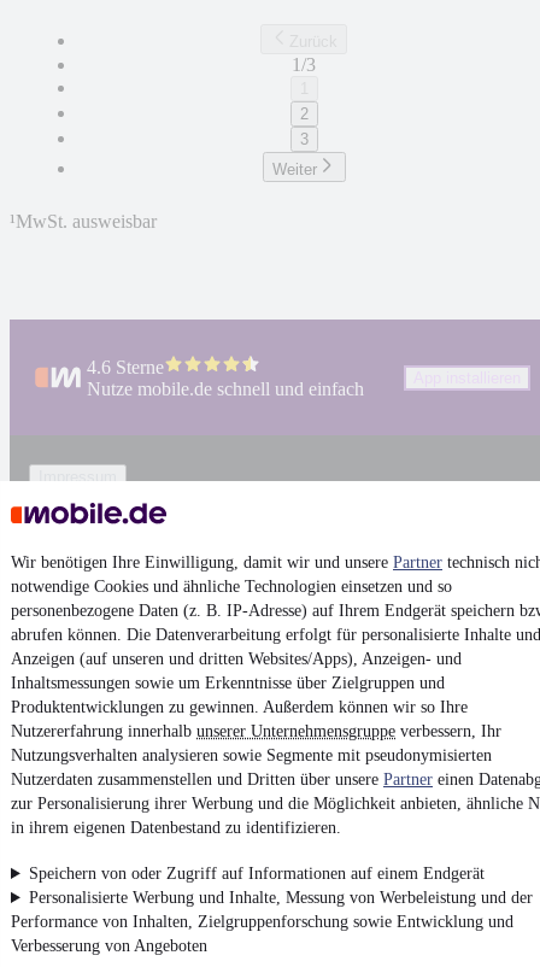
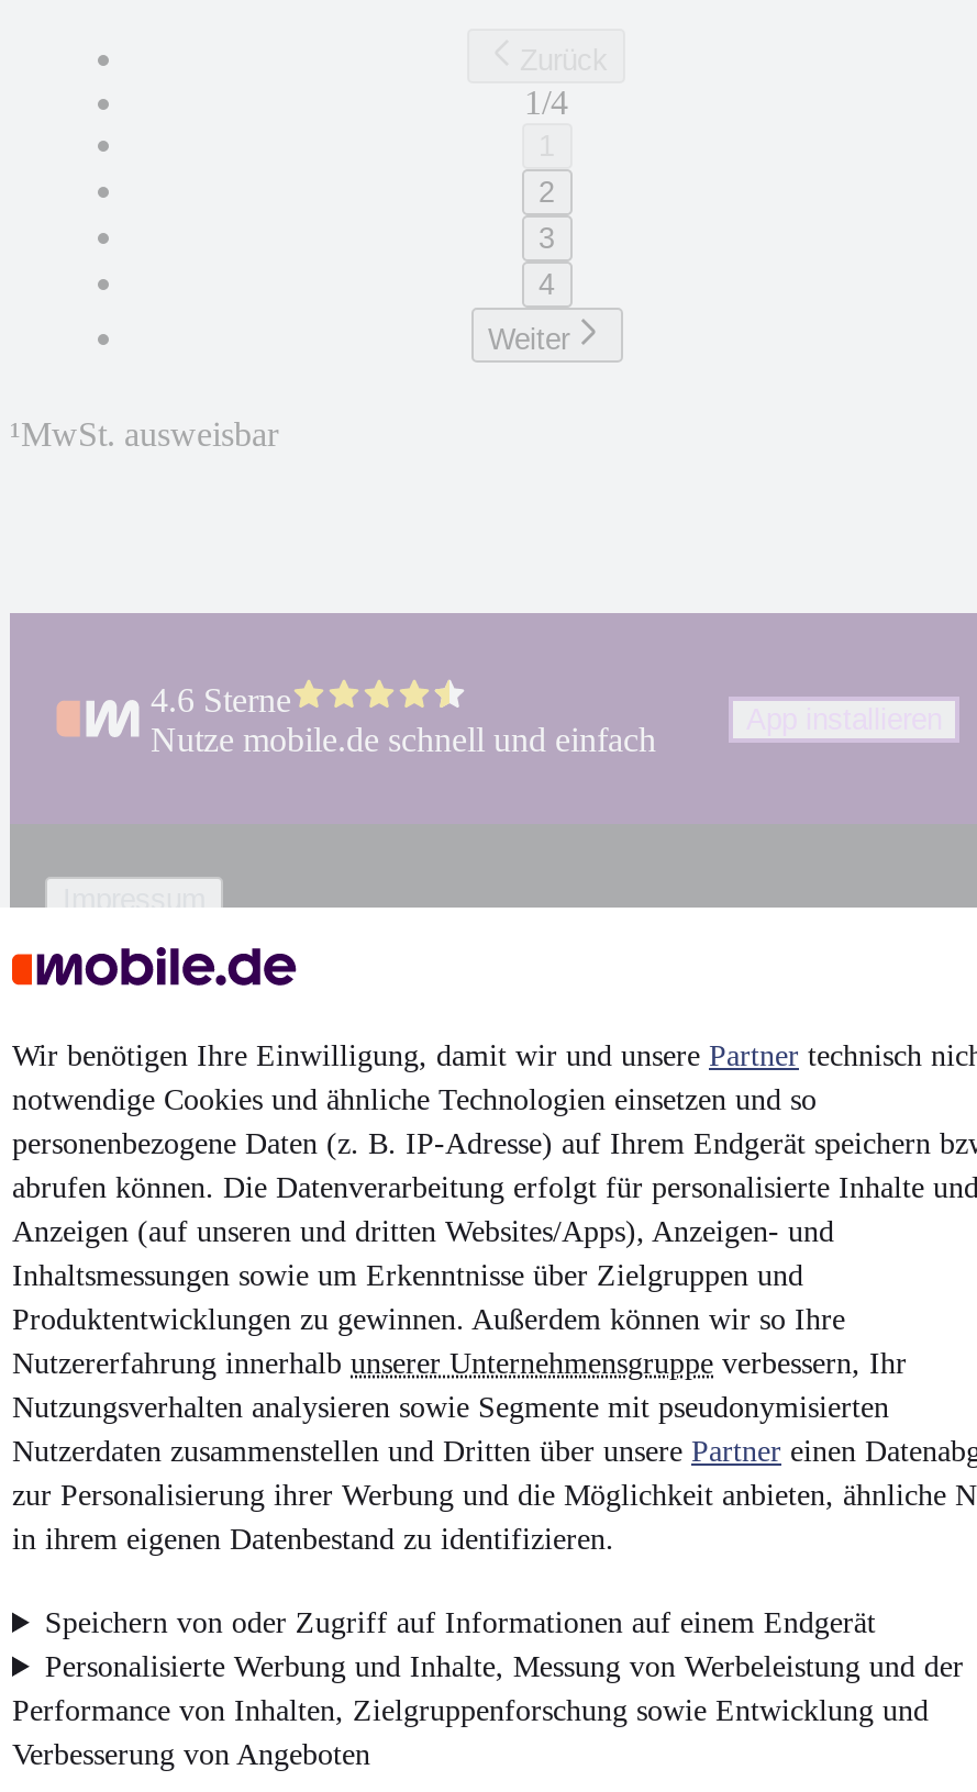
[292,54,316,74] 1/3 -> [524,83,568,120] 1/4
none -> [539,267,554,300] 4

